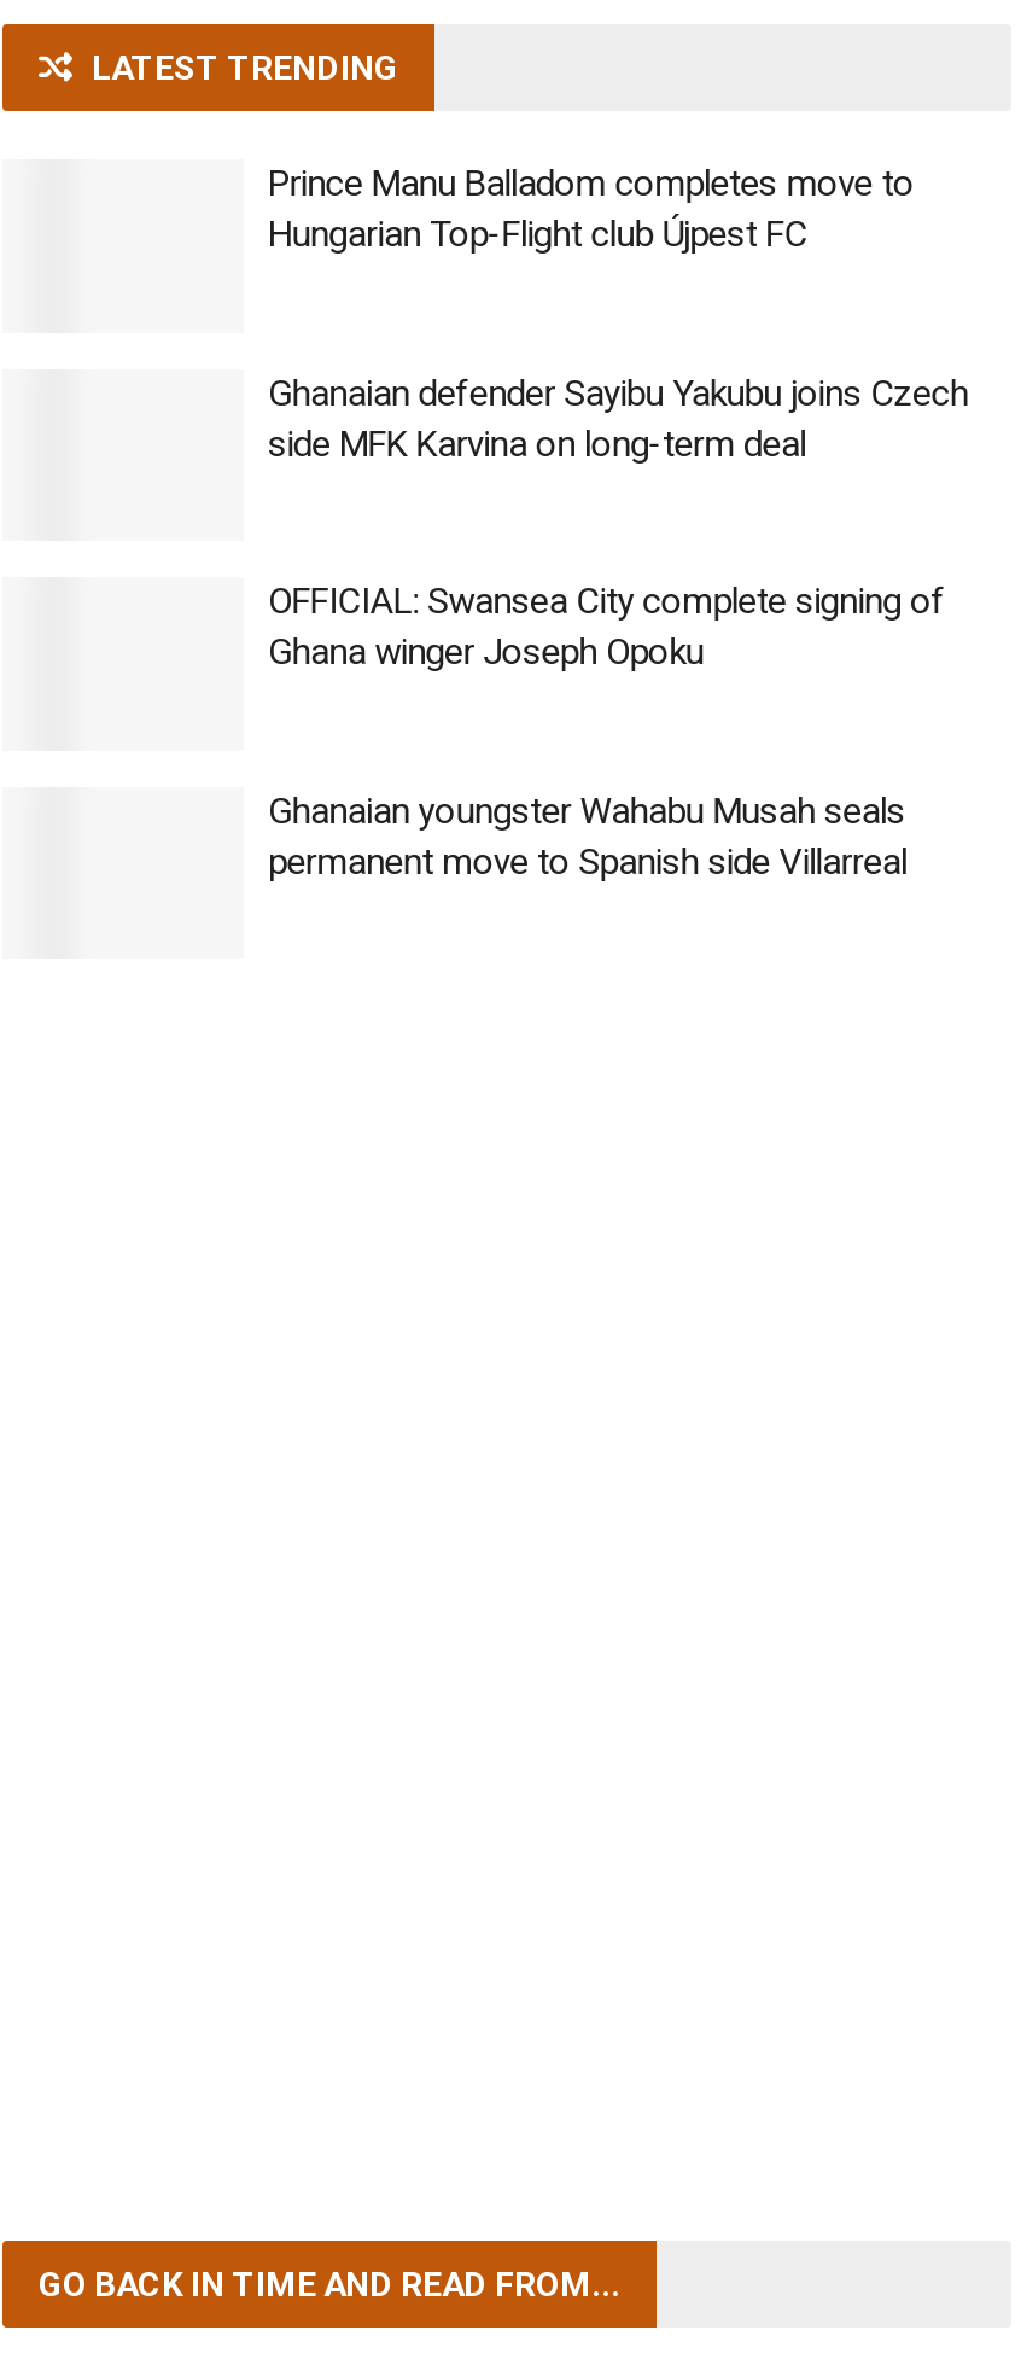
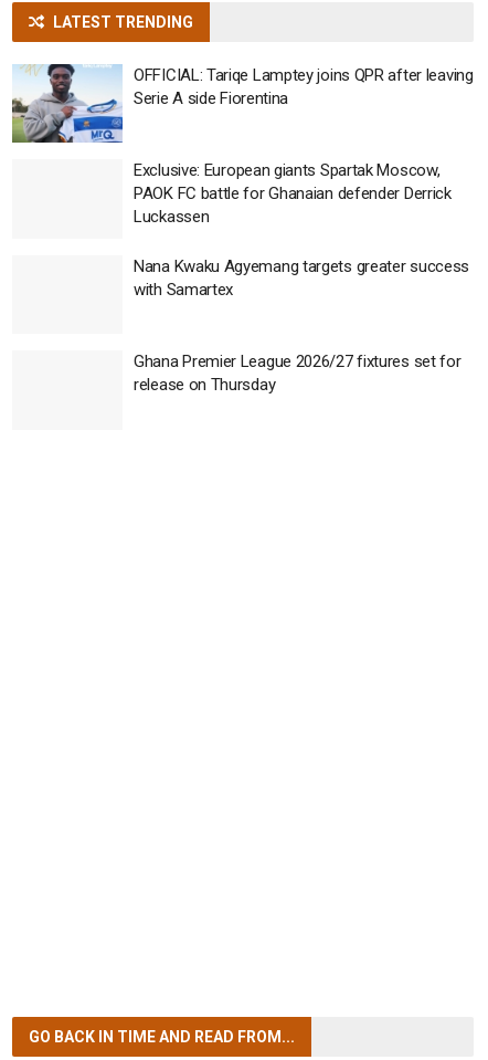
none -> [11,63,124,144] [image]
[268,163,914,257] Prince Manu Balladom completes move to | Hungarian Top-Flight club Újpest FC -> [134,65,473,108] OFFICIAL: Tariqe Lamptey joins QPR after leaving | Serie A side Fiorentina
[268,372,968,466] Ghanaian defender Sayibu Yakubu joins Czech | side MFK Karvina on long-term deal -> [134,160,451,227] Exclusive: European giants Spartak Moscow, | PAOK FC battle for Ghanaian defender Derrick | Luckassen
[268,581,945,675] OFFICIAL: Swansea City complete signing of | Ghana winger Joseph Opoku -> [134,256,469,299] Nana Kwaku Agyemang targets greater success | with Samartex
[268,790,907,884] Ghanaian youngster Wahabu Musah seals | permanent move to Spanish side Villarreal -> [134,352,461,395] Ghana Premier League 2026/27 fixtures set for | release on Thursday

